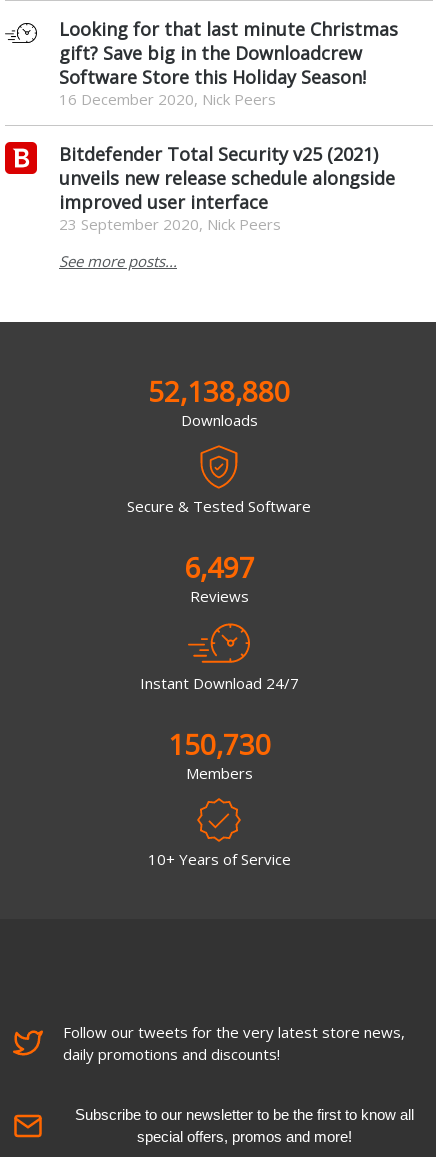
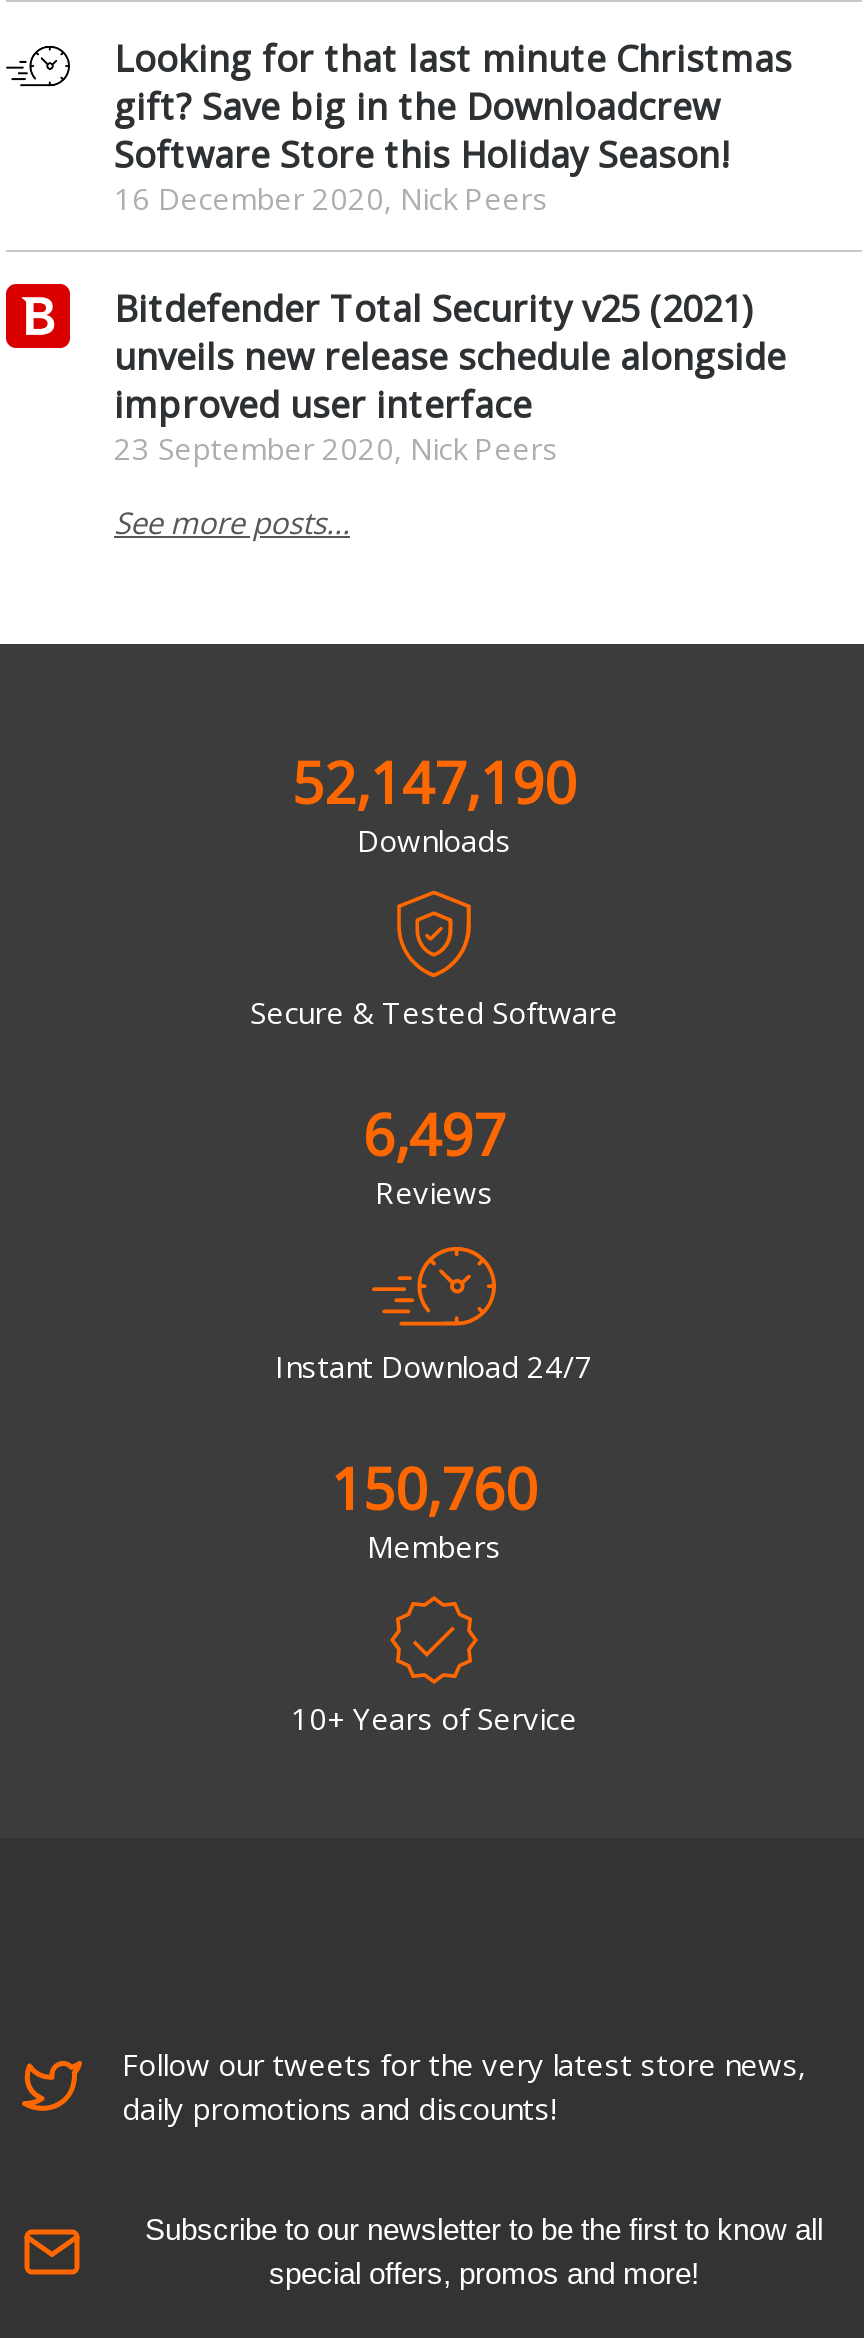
[148,371,290,409] 52,138,880 -> [292,743,576,819] 52,147,190
[167,724,270,762] 150,730 -> [331,1449,537,1525] 150,760

